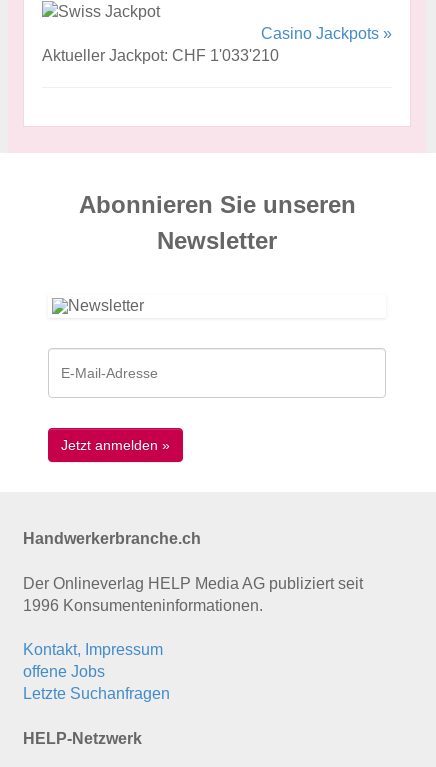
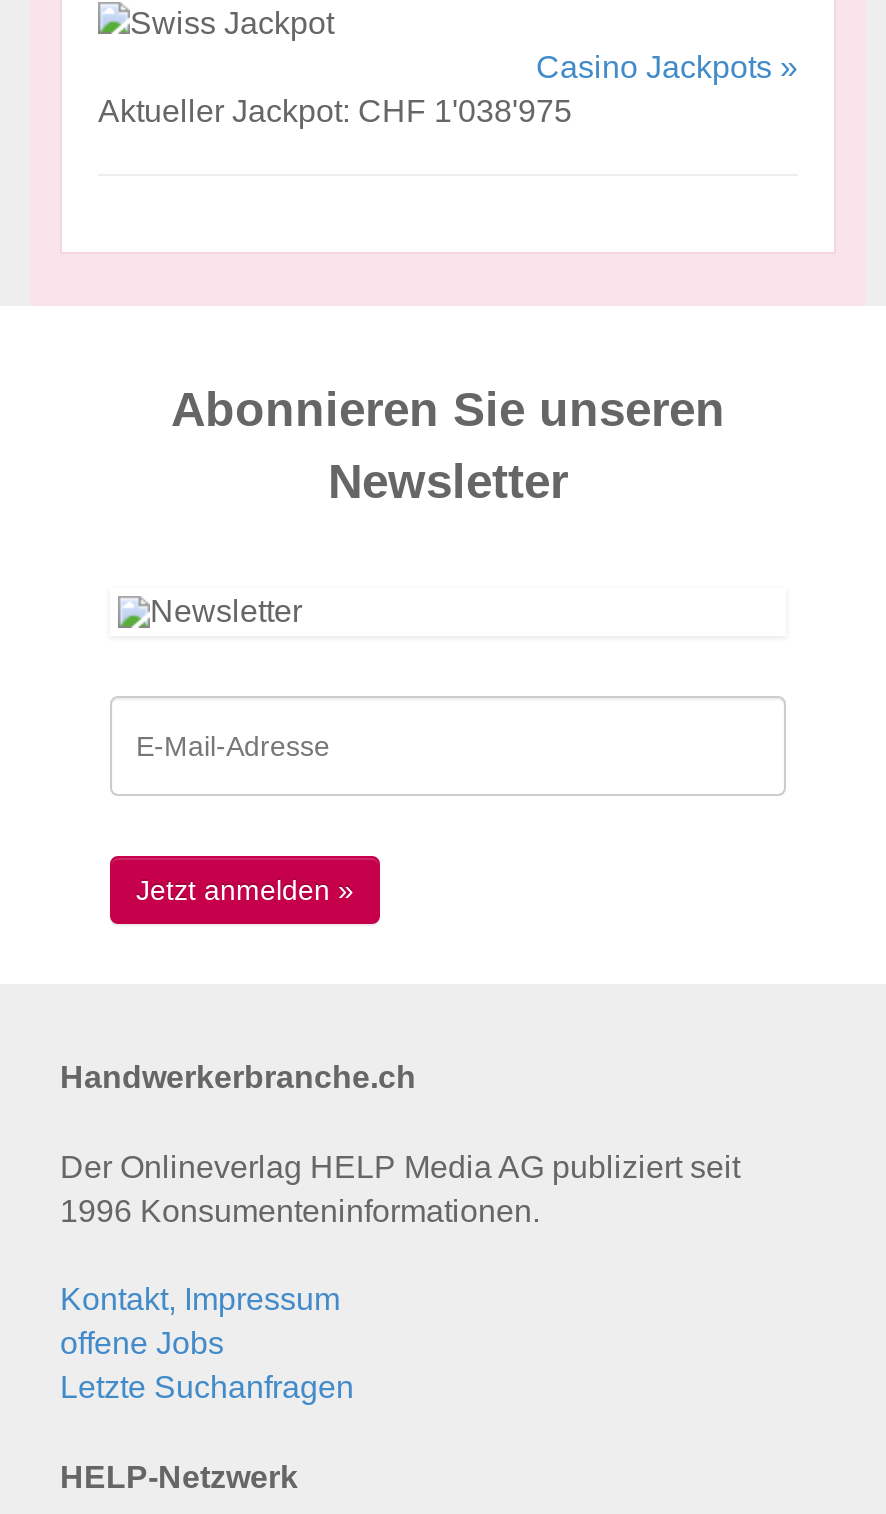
[42,47,279,64] Aktueller Jackpot: CHF 1'033'210 -> [98,95,572,129] Aktueller Jackpot: CHF 1'038'975

